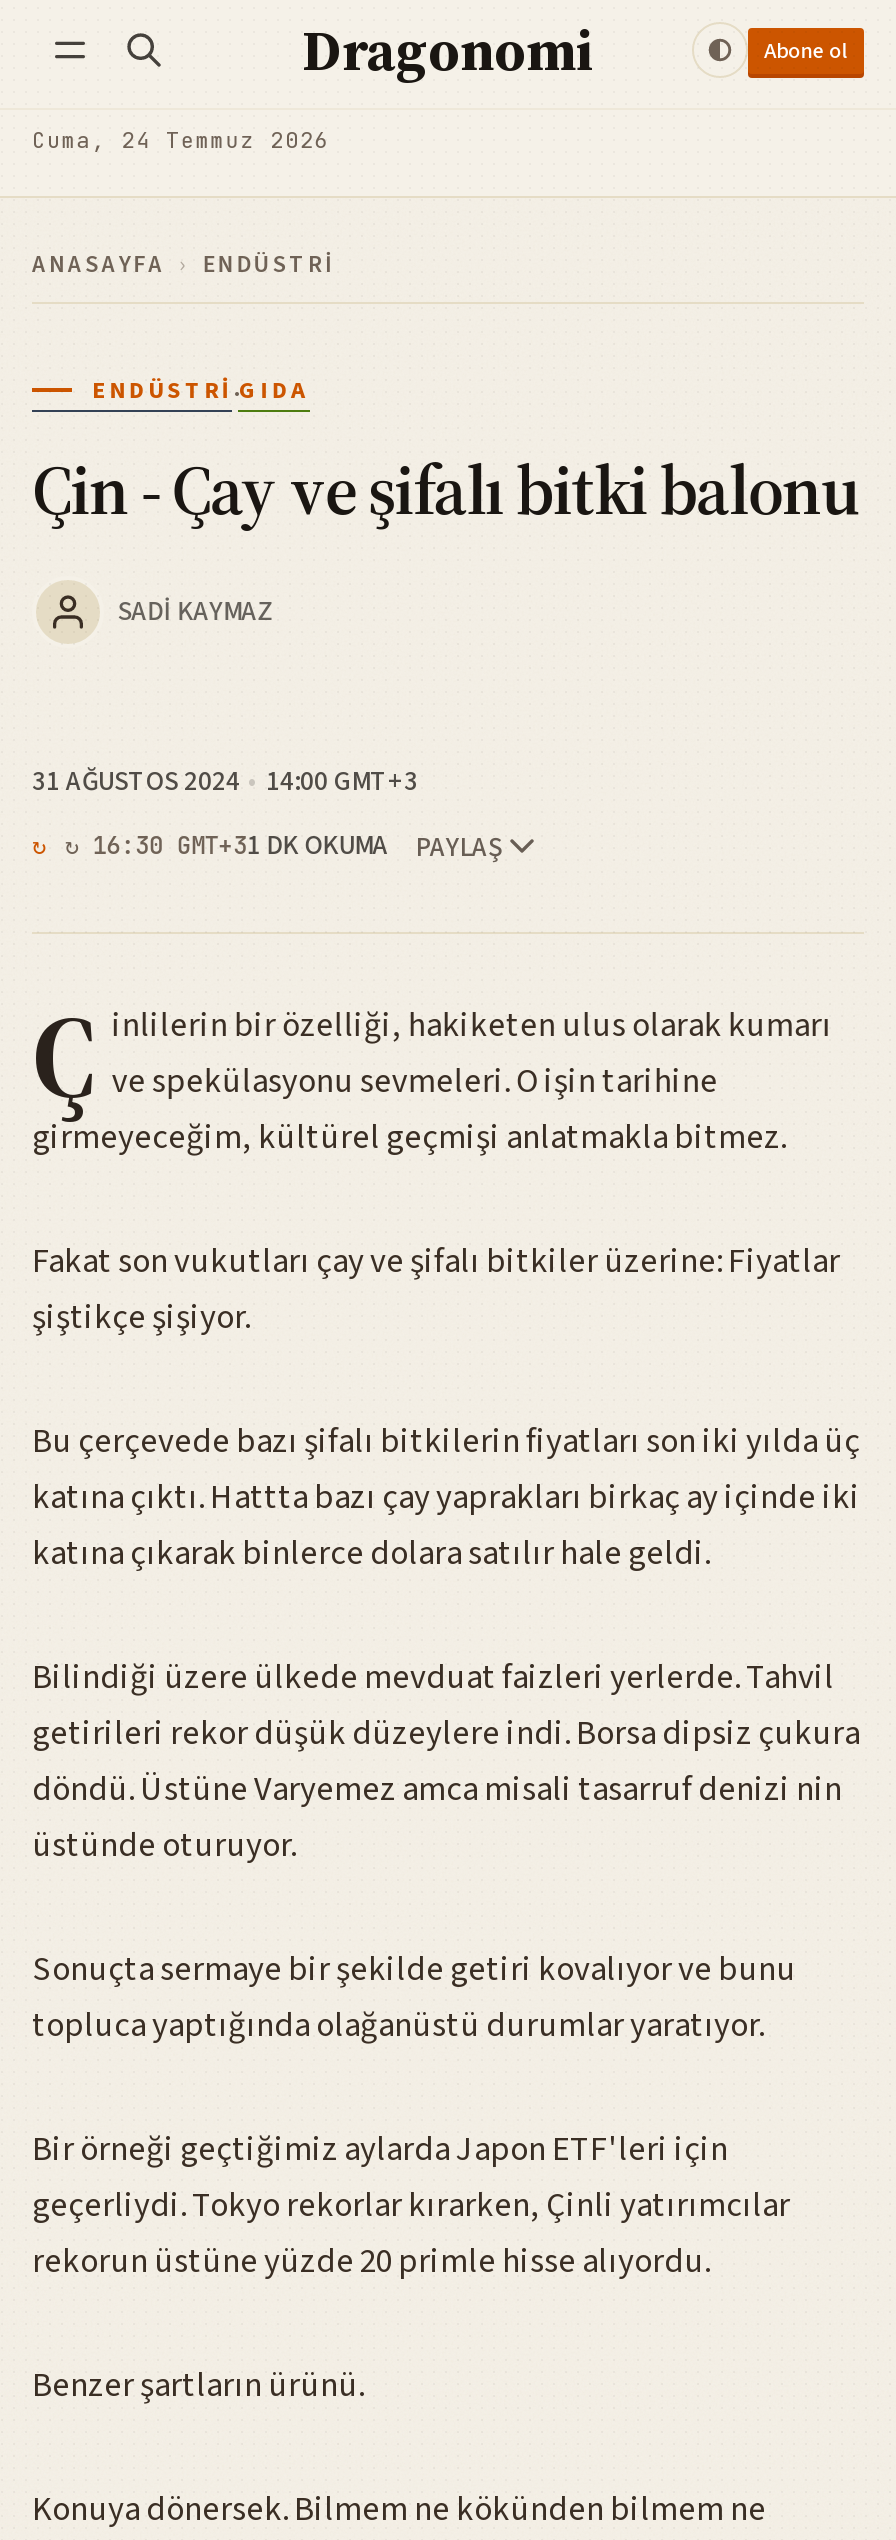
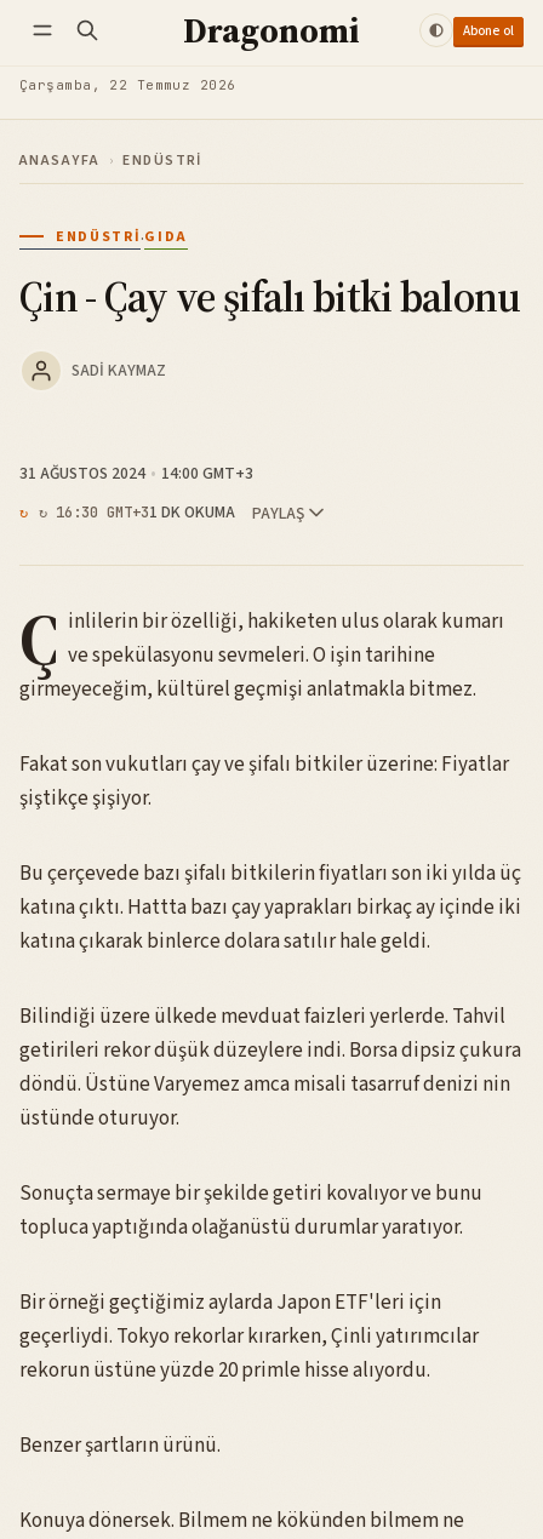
[32,127,330,155] Cuma, 24 Temmuz 2026 -> [19,77,236,94] Çarşamba, 22 Temmuz 2026

